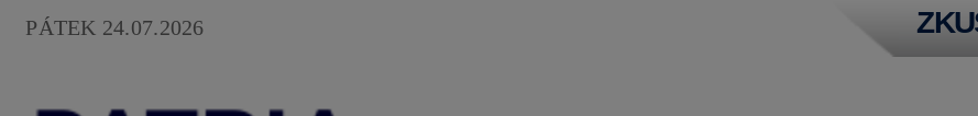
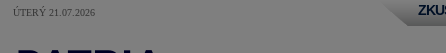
[25,15,204,39] PÁTEK 24.07.2026 -> [13,7,95,18] ÚTERÝ 21.07.2026

